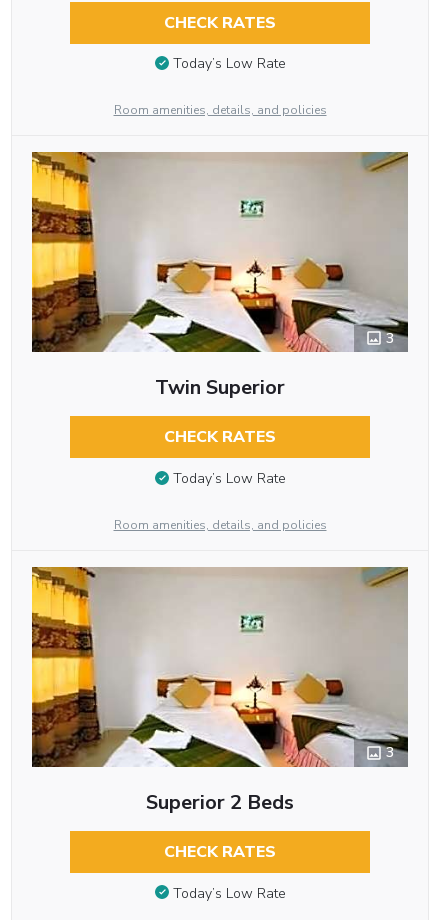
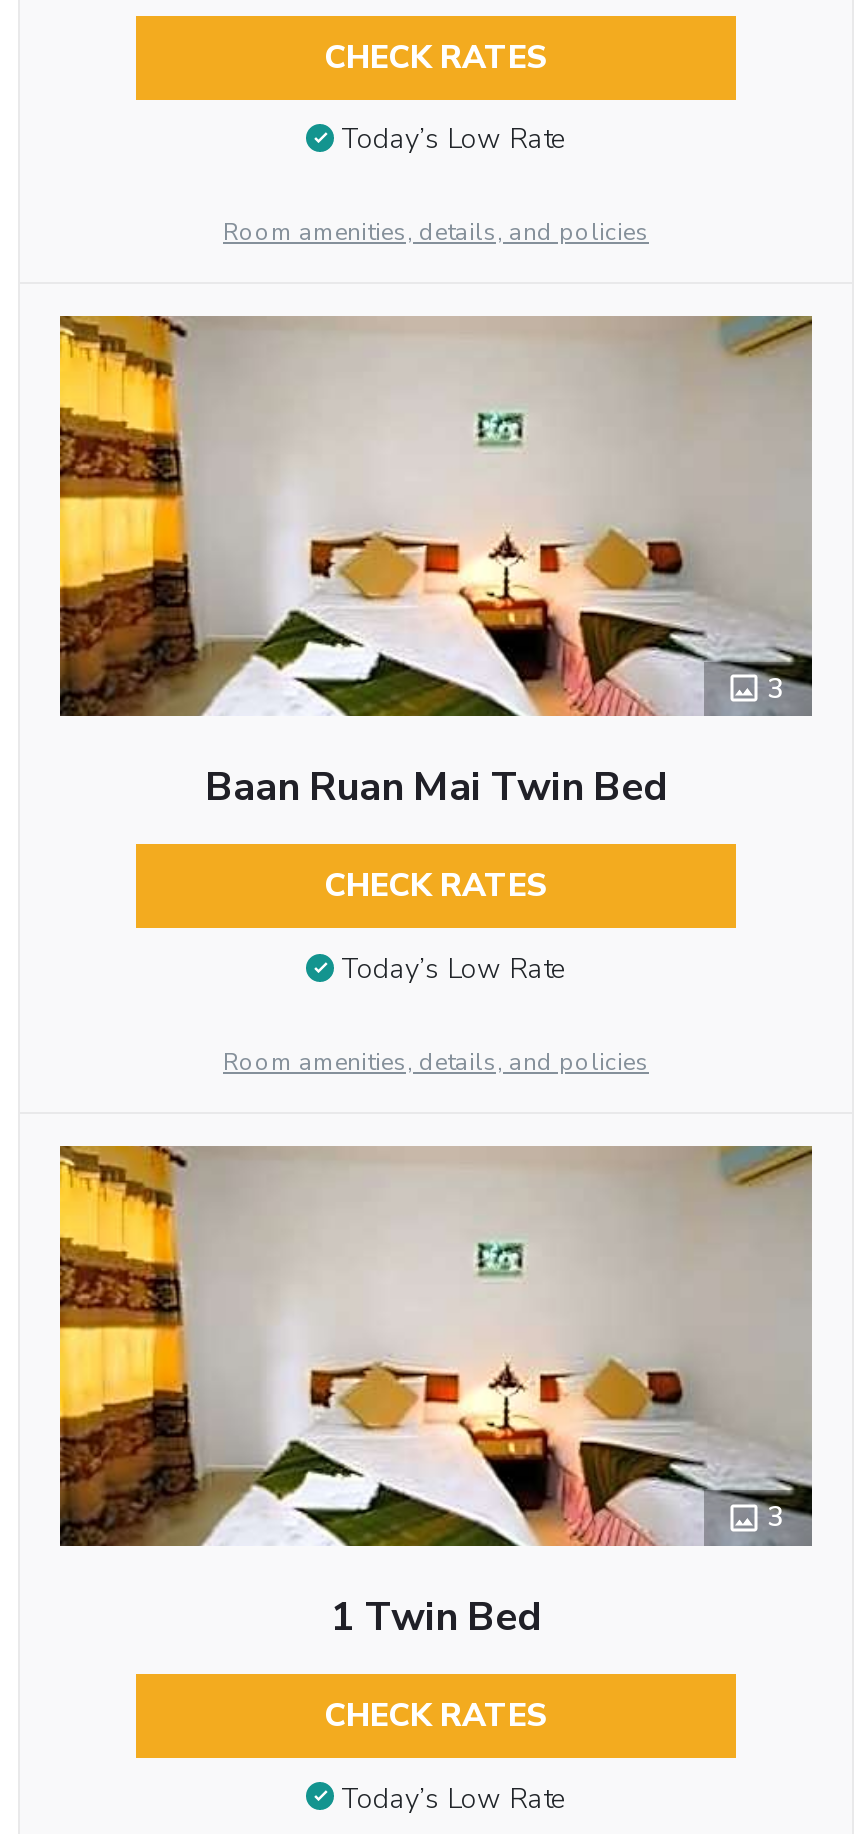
[155,374,285,401] Twin Superior -> [205,761,667,815] Baan Ruan Mai Twin Bed
[146,789,294,816] Superior 2 Beds -> [331,1590,541,1644] 1 Twin Bed

